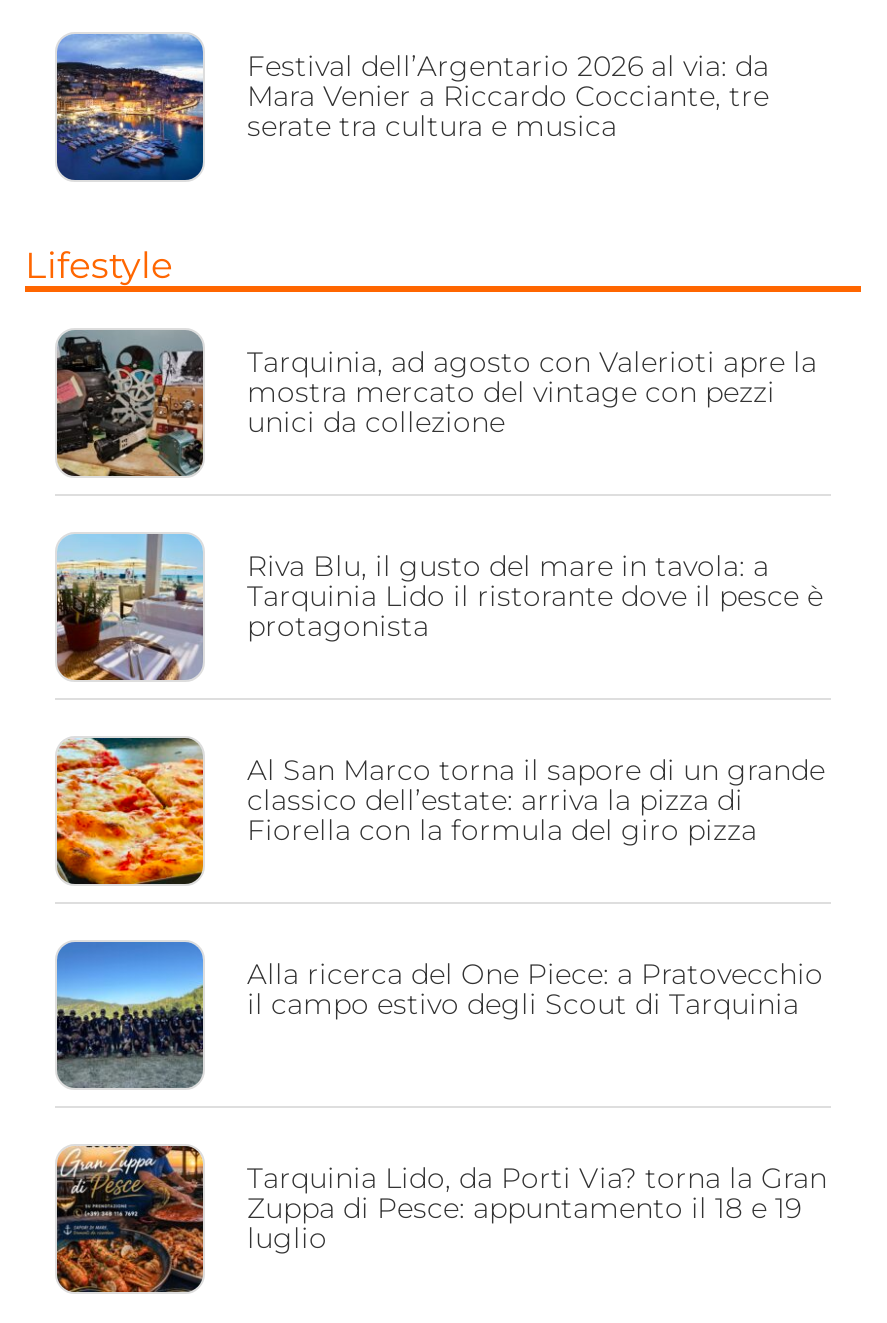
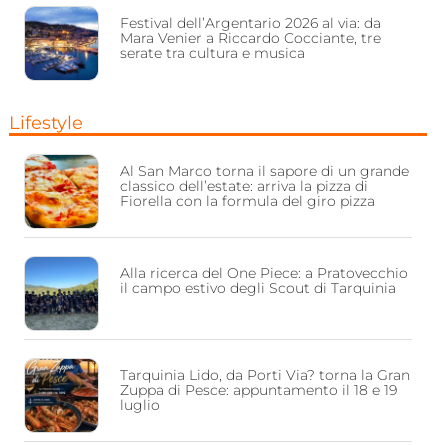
[55,328,817,478] [image] | Tarquinia, ad agosto con Valerioti apre la | mostra mercato del vintage con pezzi | unici da collezione -> none
[55,534,823,682] [image] | Riva Blu, il gusto del mare in tavola: a | Tarquinia Lido il ristorante dove il pesce è | protagonista -> none

